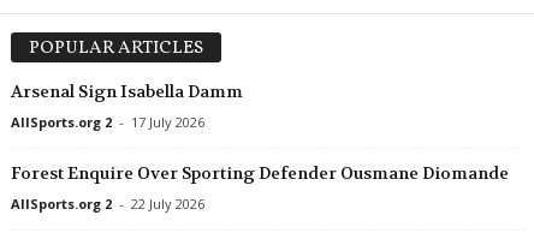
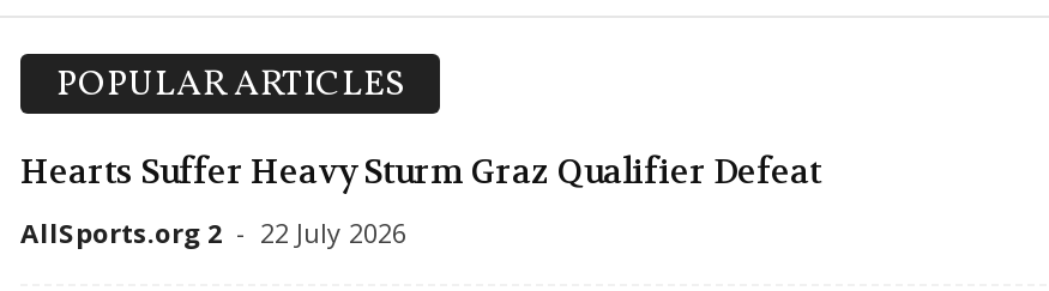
[11,80,509,184] Arsenal Sign Isabella Damm | AllSports.org 2 - 17 July 2026 | Forest Enquire Over Sporting Defender Ousmane Diomande -> [20,150,821,193] Hearts Suffer Heavy Sturm Graz Qualifier Defeat

